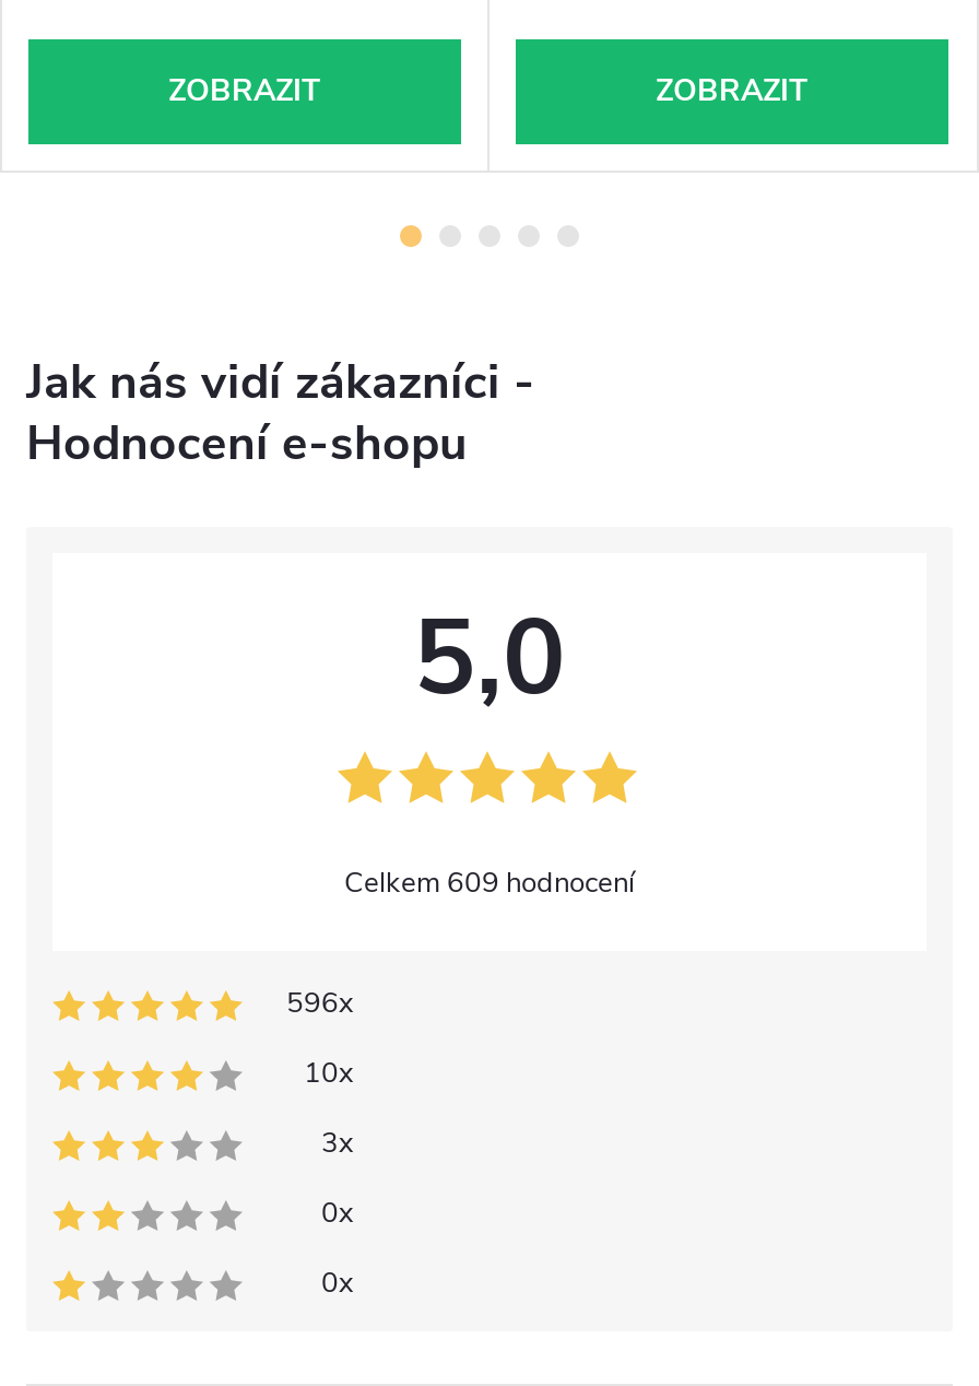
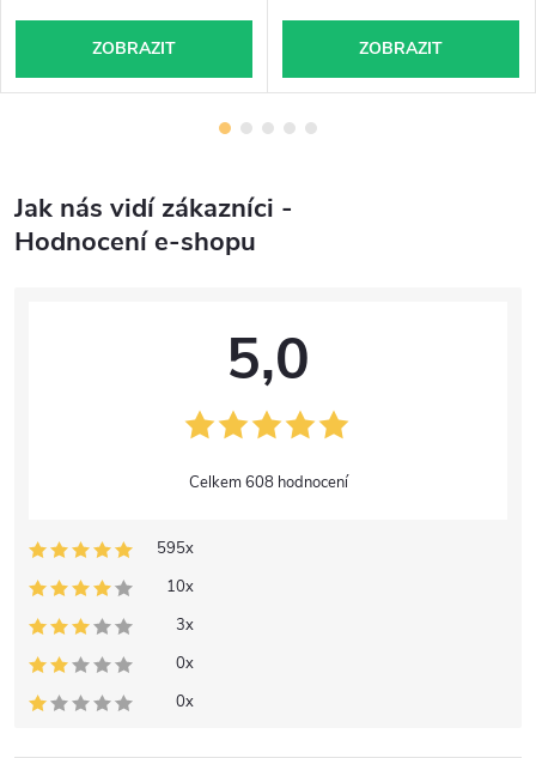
[447,863,635,903] 609 hodnocení -> [245,472,348,493] 608 hodnocení
[286,985,354,1024] 596x -> [157,538,194,560] 595x

